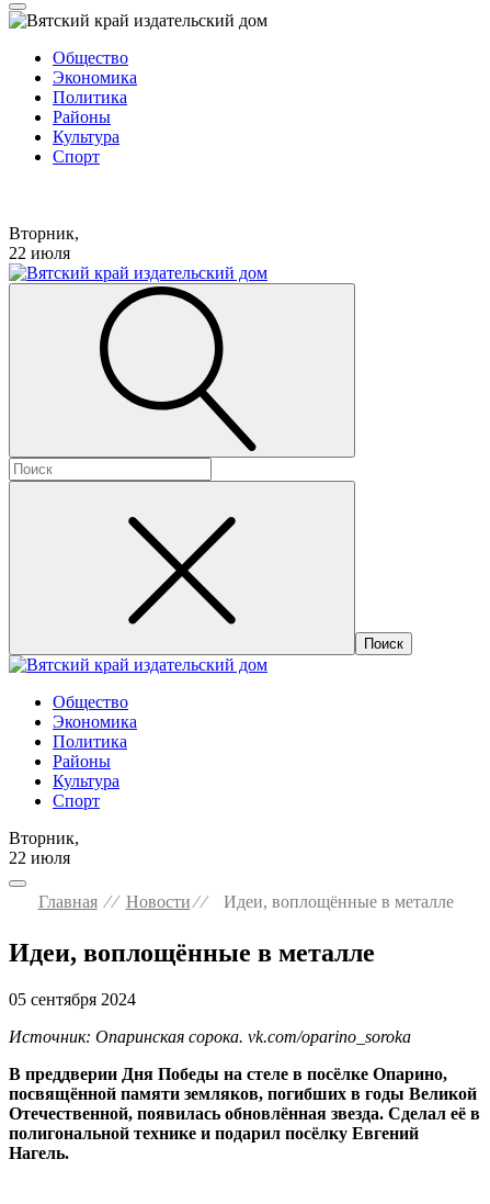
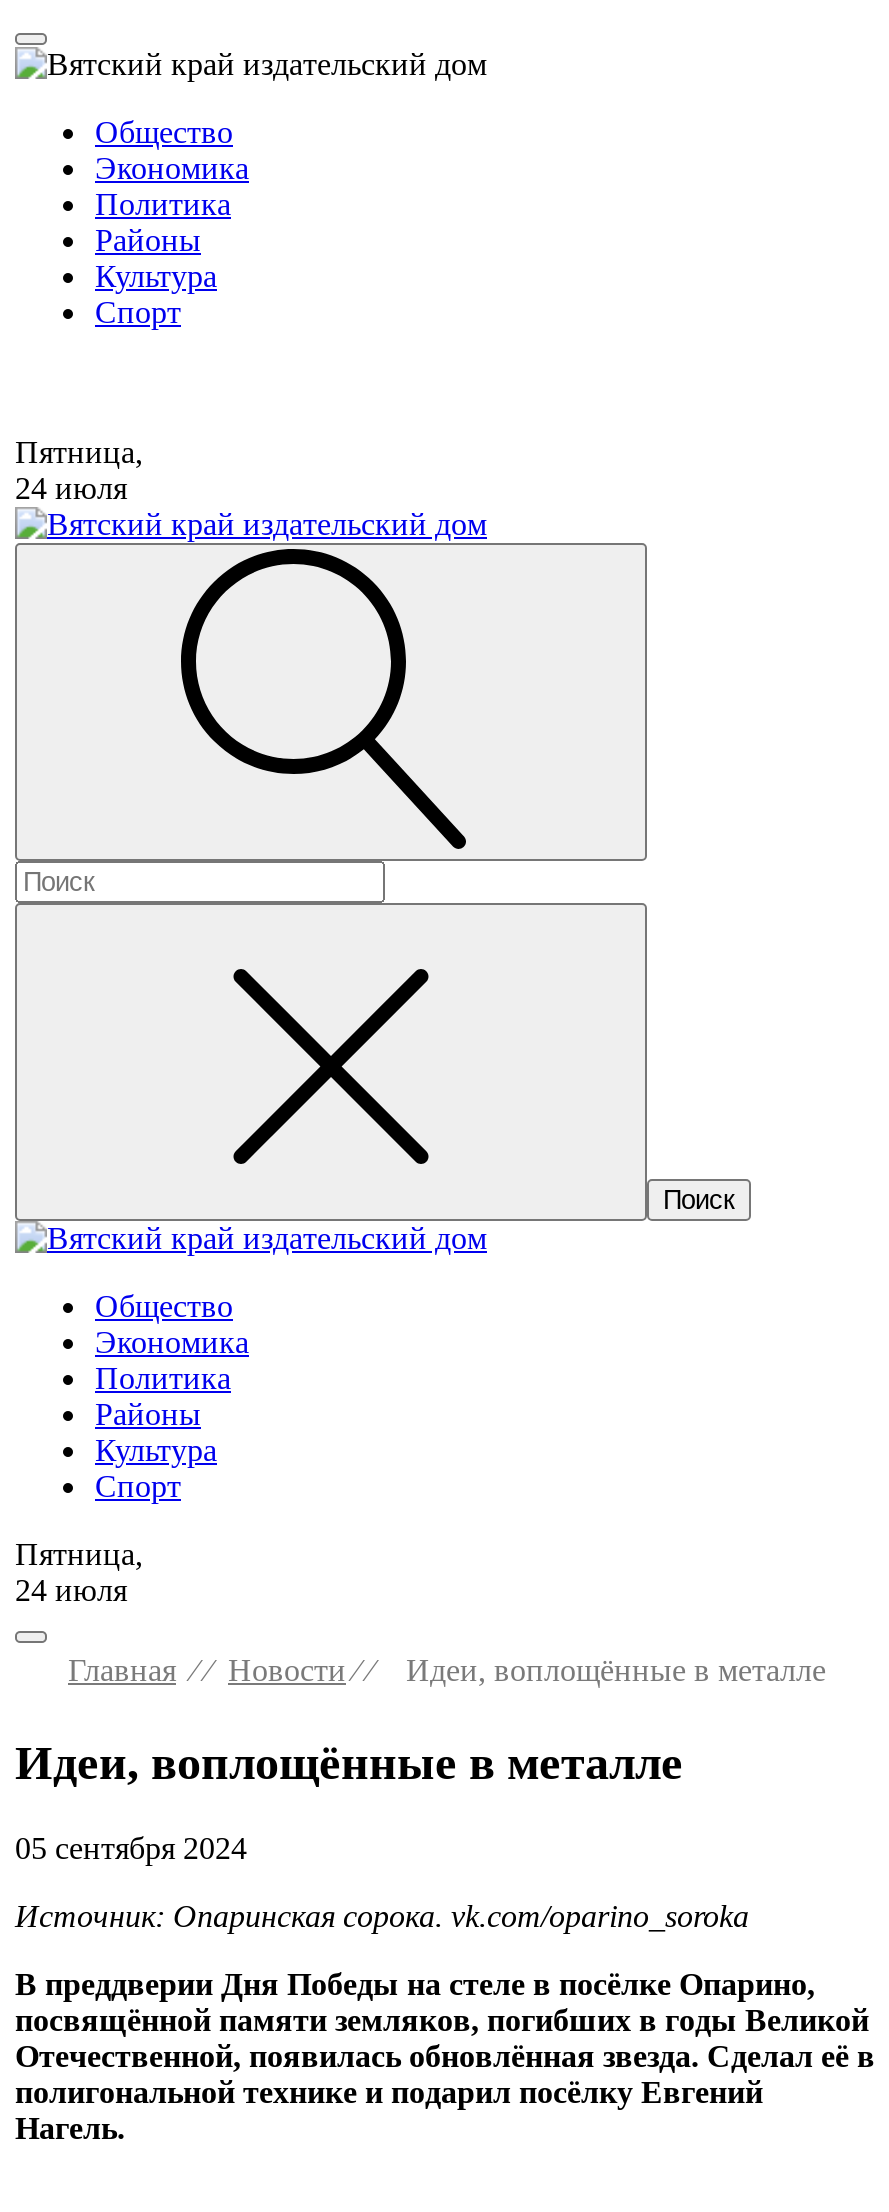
[9,224,79,262] Вторник, | 22 июля -> [15,435,143,505] Пятница, | 24 июля
[9,829,79,867] Вторник, | 22 июля -> [15,1537,143,1607] Пятница, | 24 июля

